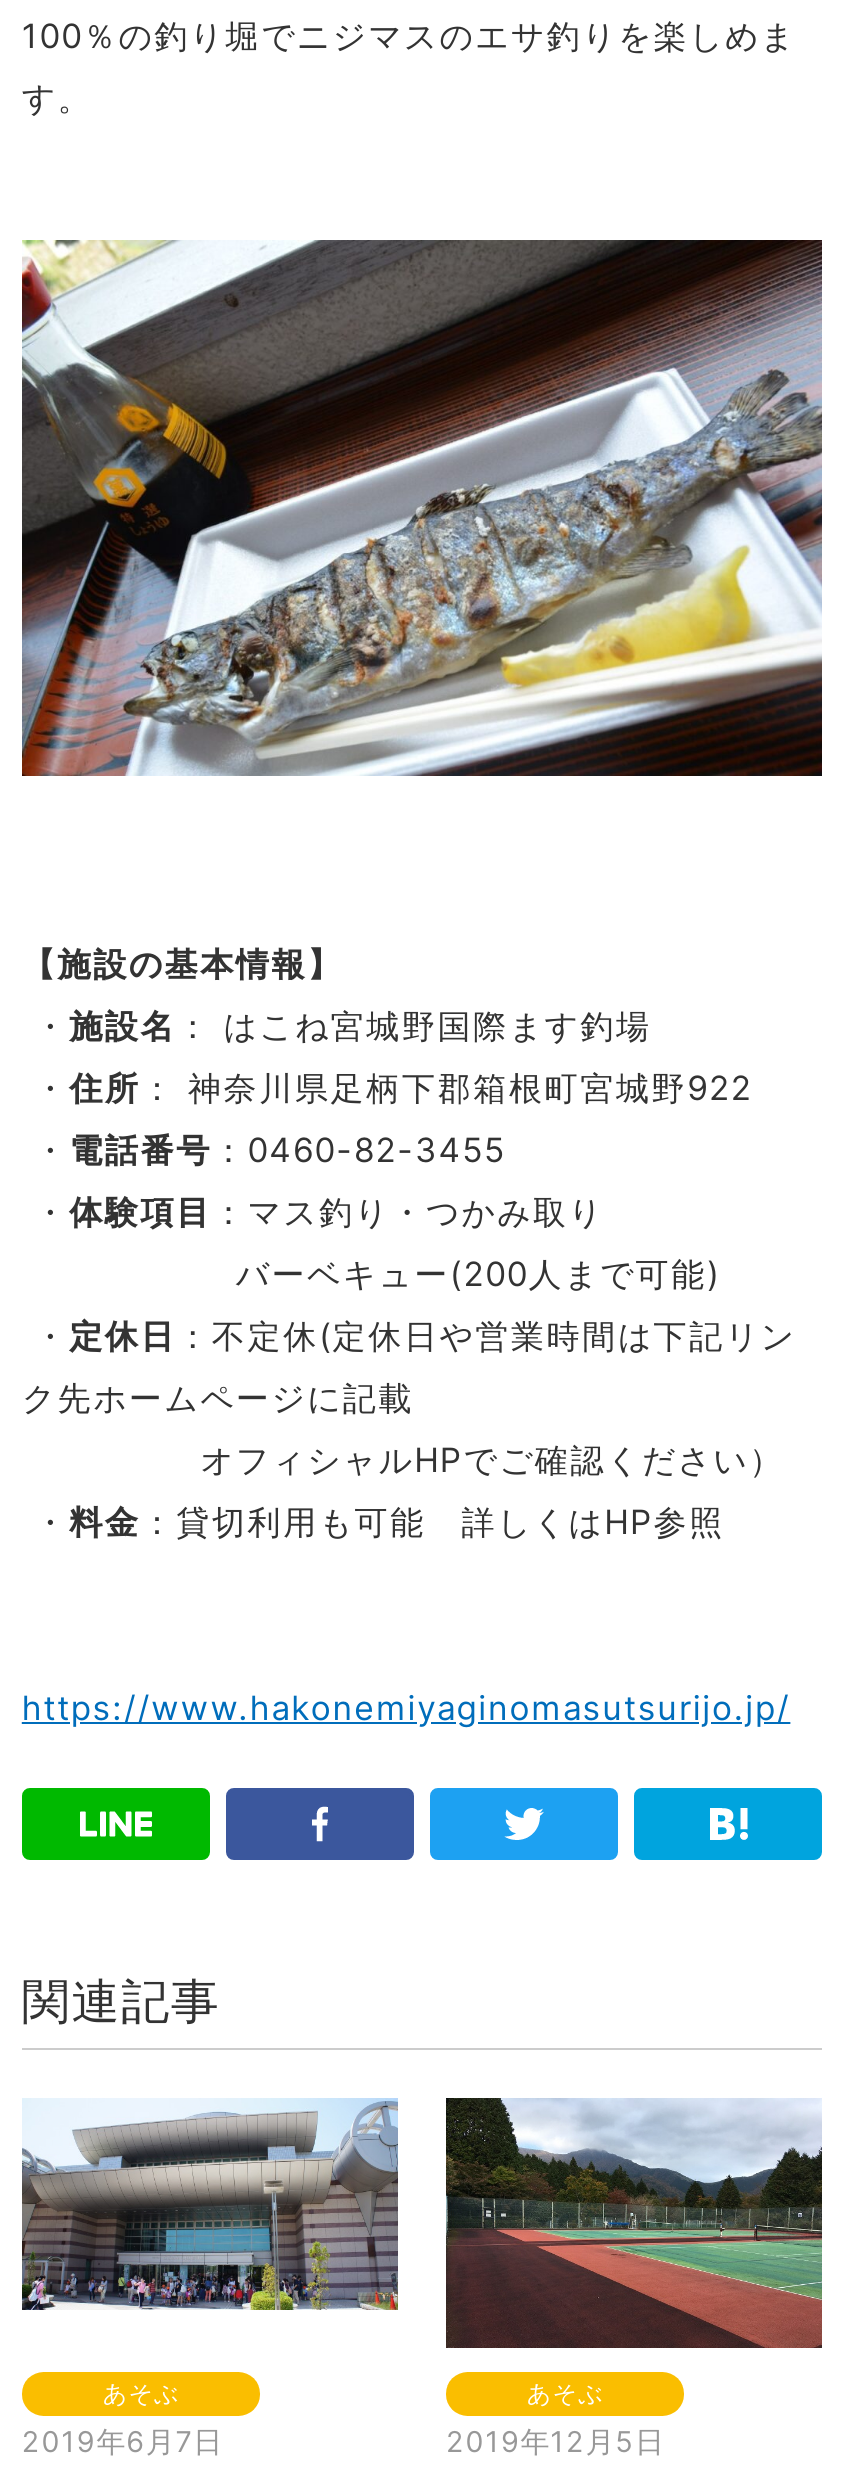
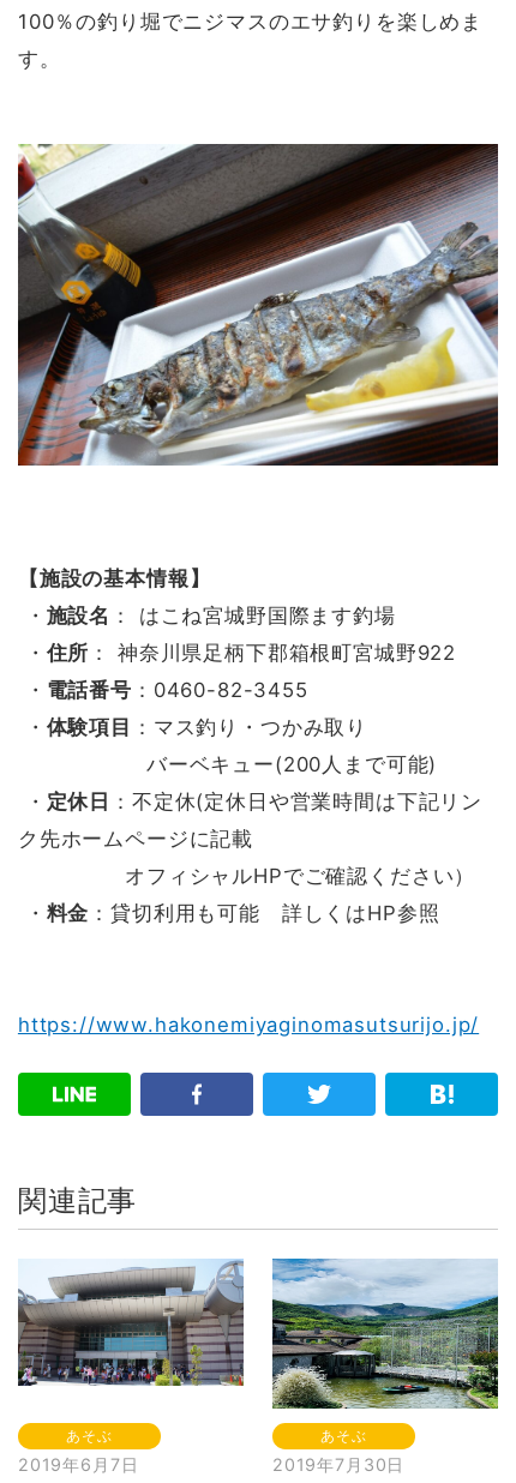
[444,2096,824,2458] [image] | 2019年12月5日 -> [271,1257,499,1474] [image] | 2019年7月30日

